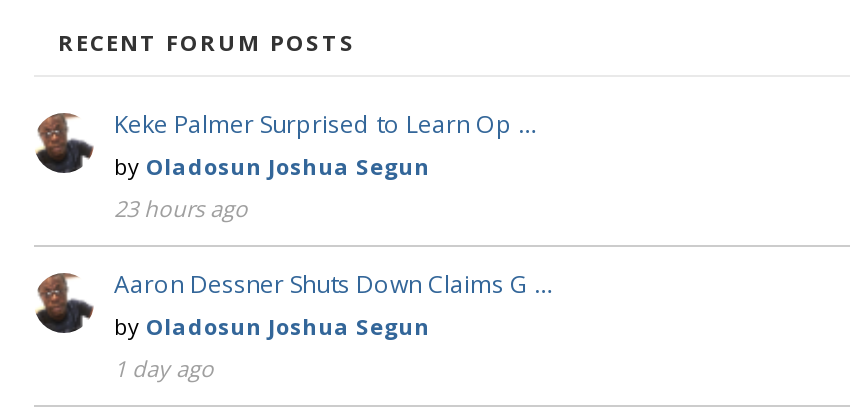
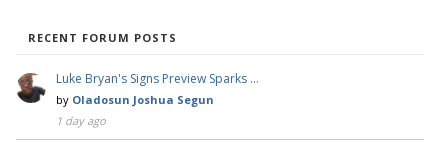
[114,106,552,300] Keke Palmer Surprised to Learn Op … | by Oladosun Joshua Segun | 23 hours ago | Aaron Dessner Shuts Down Claims G … -> [56,70,259,87] Luke Bryan's Signs Preview Sparks …

